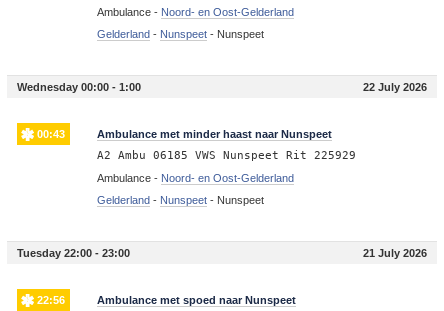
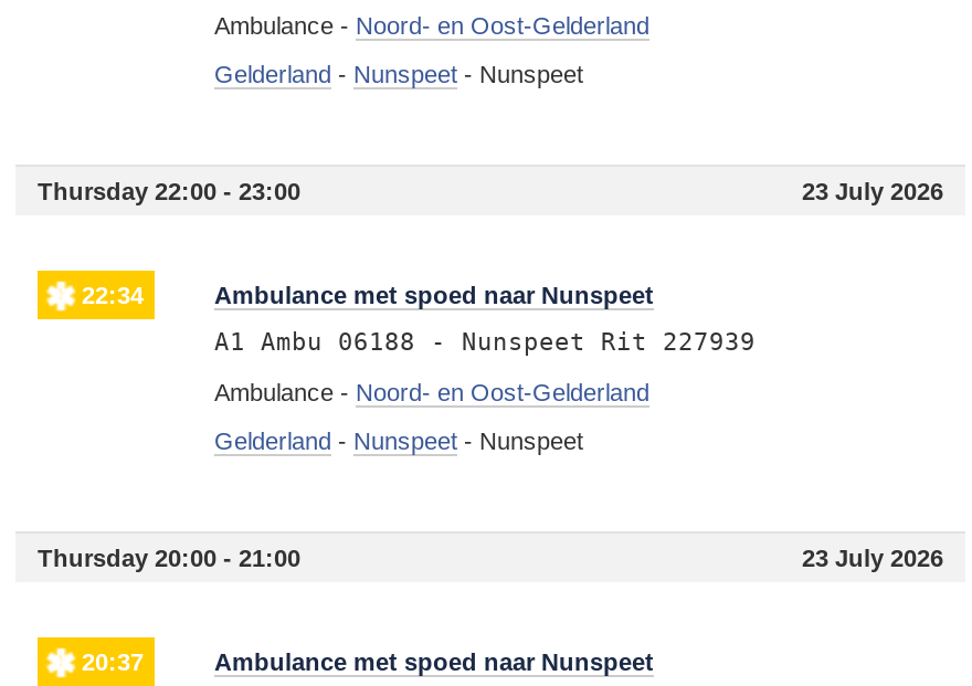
[17,81,427,93] Wednesday 00:00 - 1:00 | 22 July 2026 -> [38,178,943,204] Thursday 22:00 - 23:00 | 23 July 2026
[37,128,332,140] 00:43 | Ambulance met minder haast naar Nunspeet -> [82,281,654,308] 22:34 | Ambulance met spoed naar Nunspeet
[97,149,356,162] A2 Ambu 06185 VWS Nunspeet Rit 225929 -> [214,328,756,357] A1 Ambu 06188 - Nunspeet Rit 227939
[17,247,427,259] Tuesday 22:00 - 23:00 | 21 July 2026 -> [38,544,943,571] Thursday 20:00 - 21:00 | 23 July 2026
[37,294,65,306] 22:56 -> [82,648,144,675] 20:37

